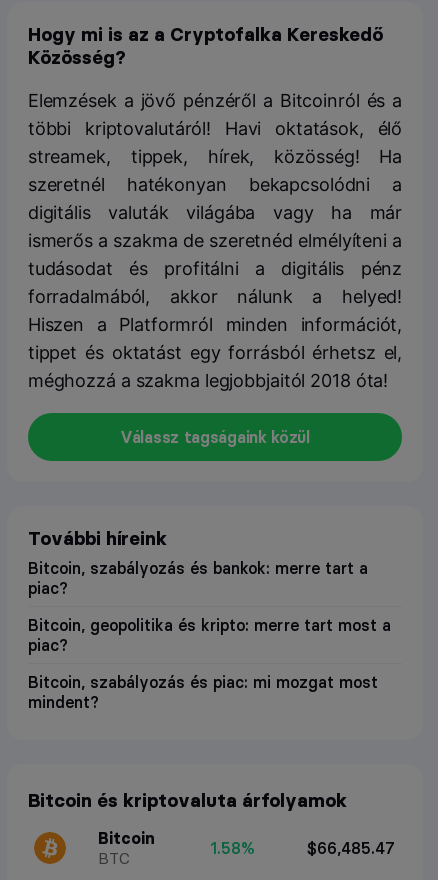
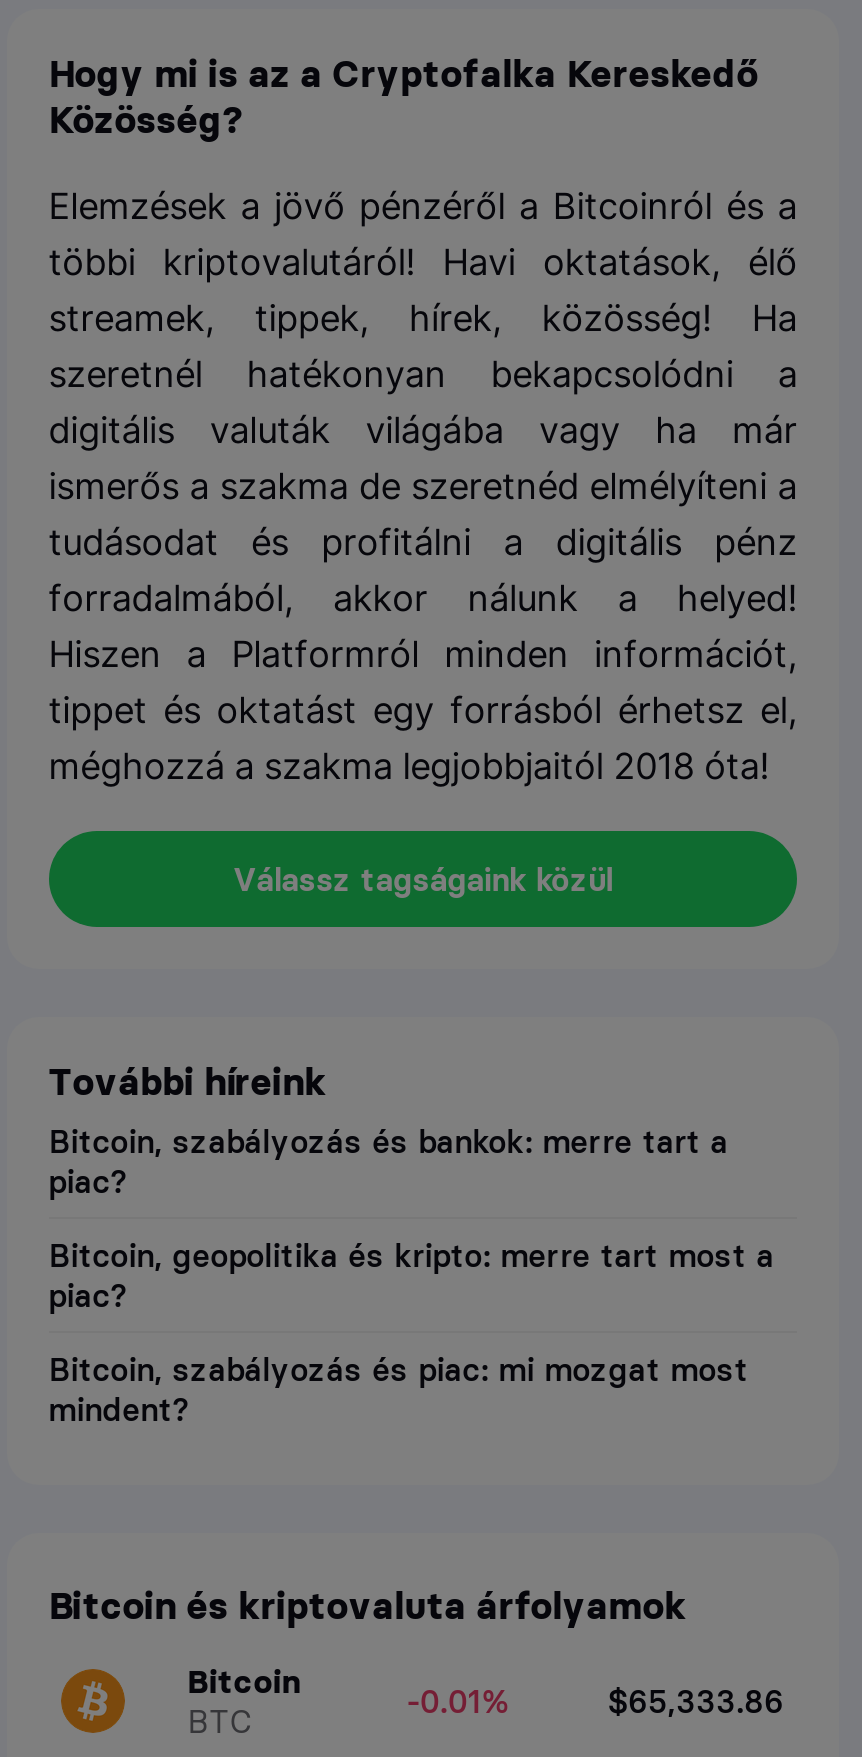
[210,838,255,858] 1.58% -> [405,1681,509,1721] -0.01%
[307,838,395,858] $66,485.47 -> [608,1681,784,1721] $65,333.86

